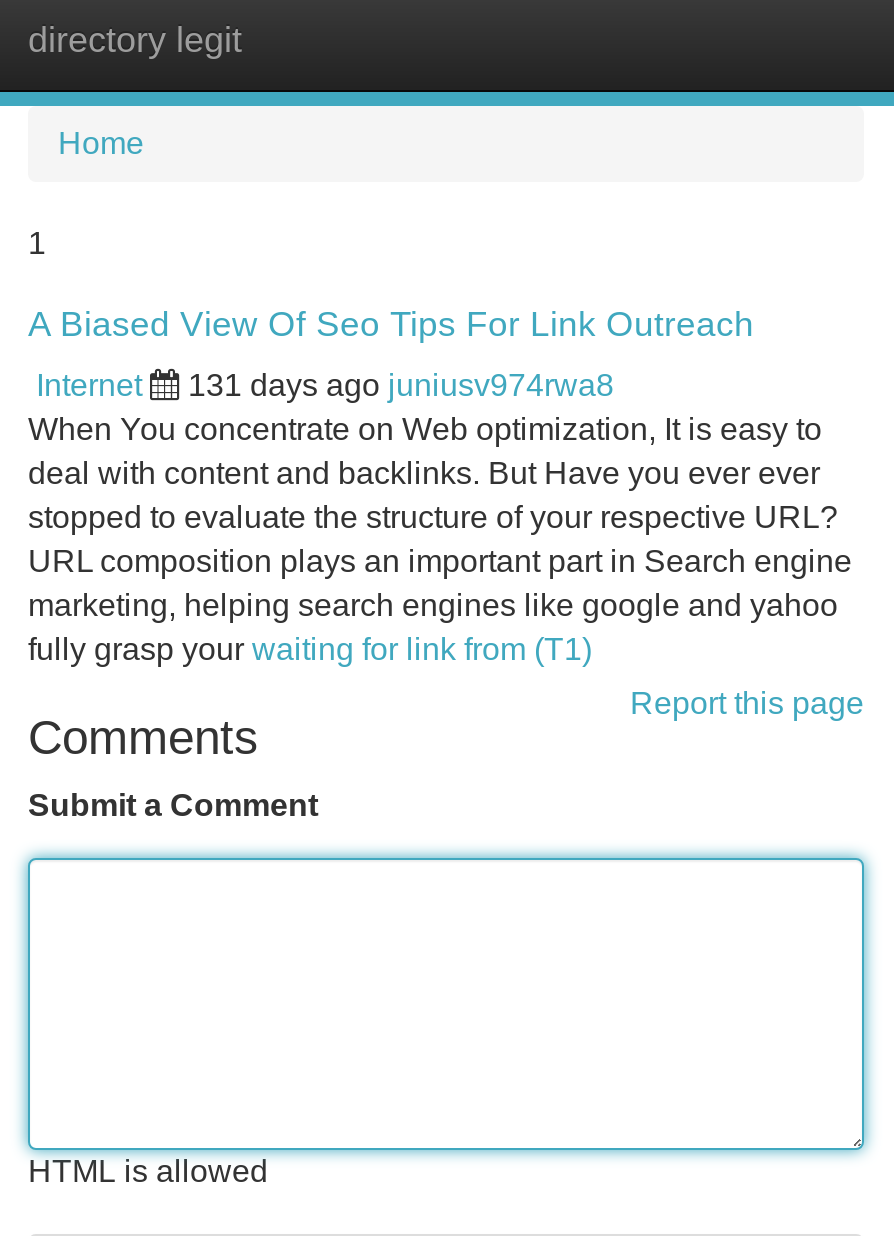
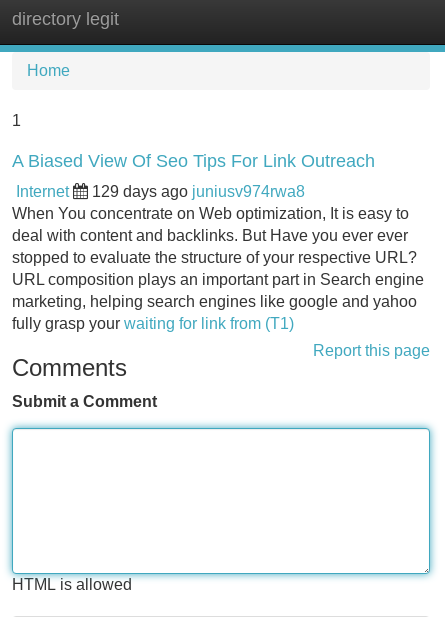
[188,368,614,402] 131 days ago juniusv974rwa8 -> [92,183,305,200] 129 days ago juniusv974rwa8

